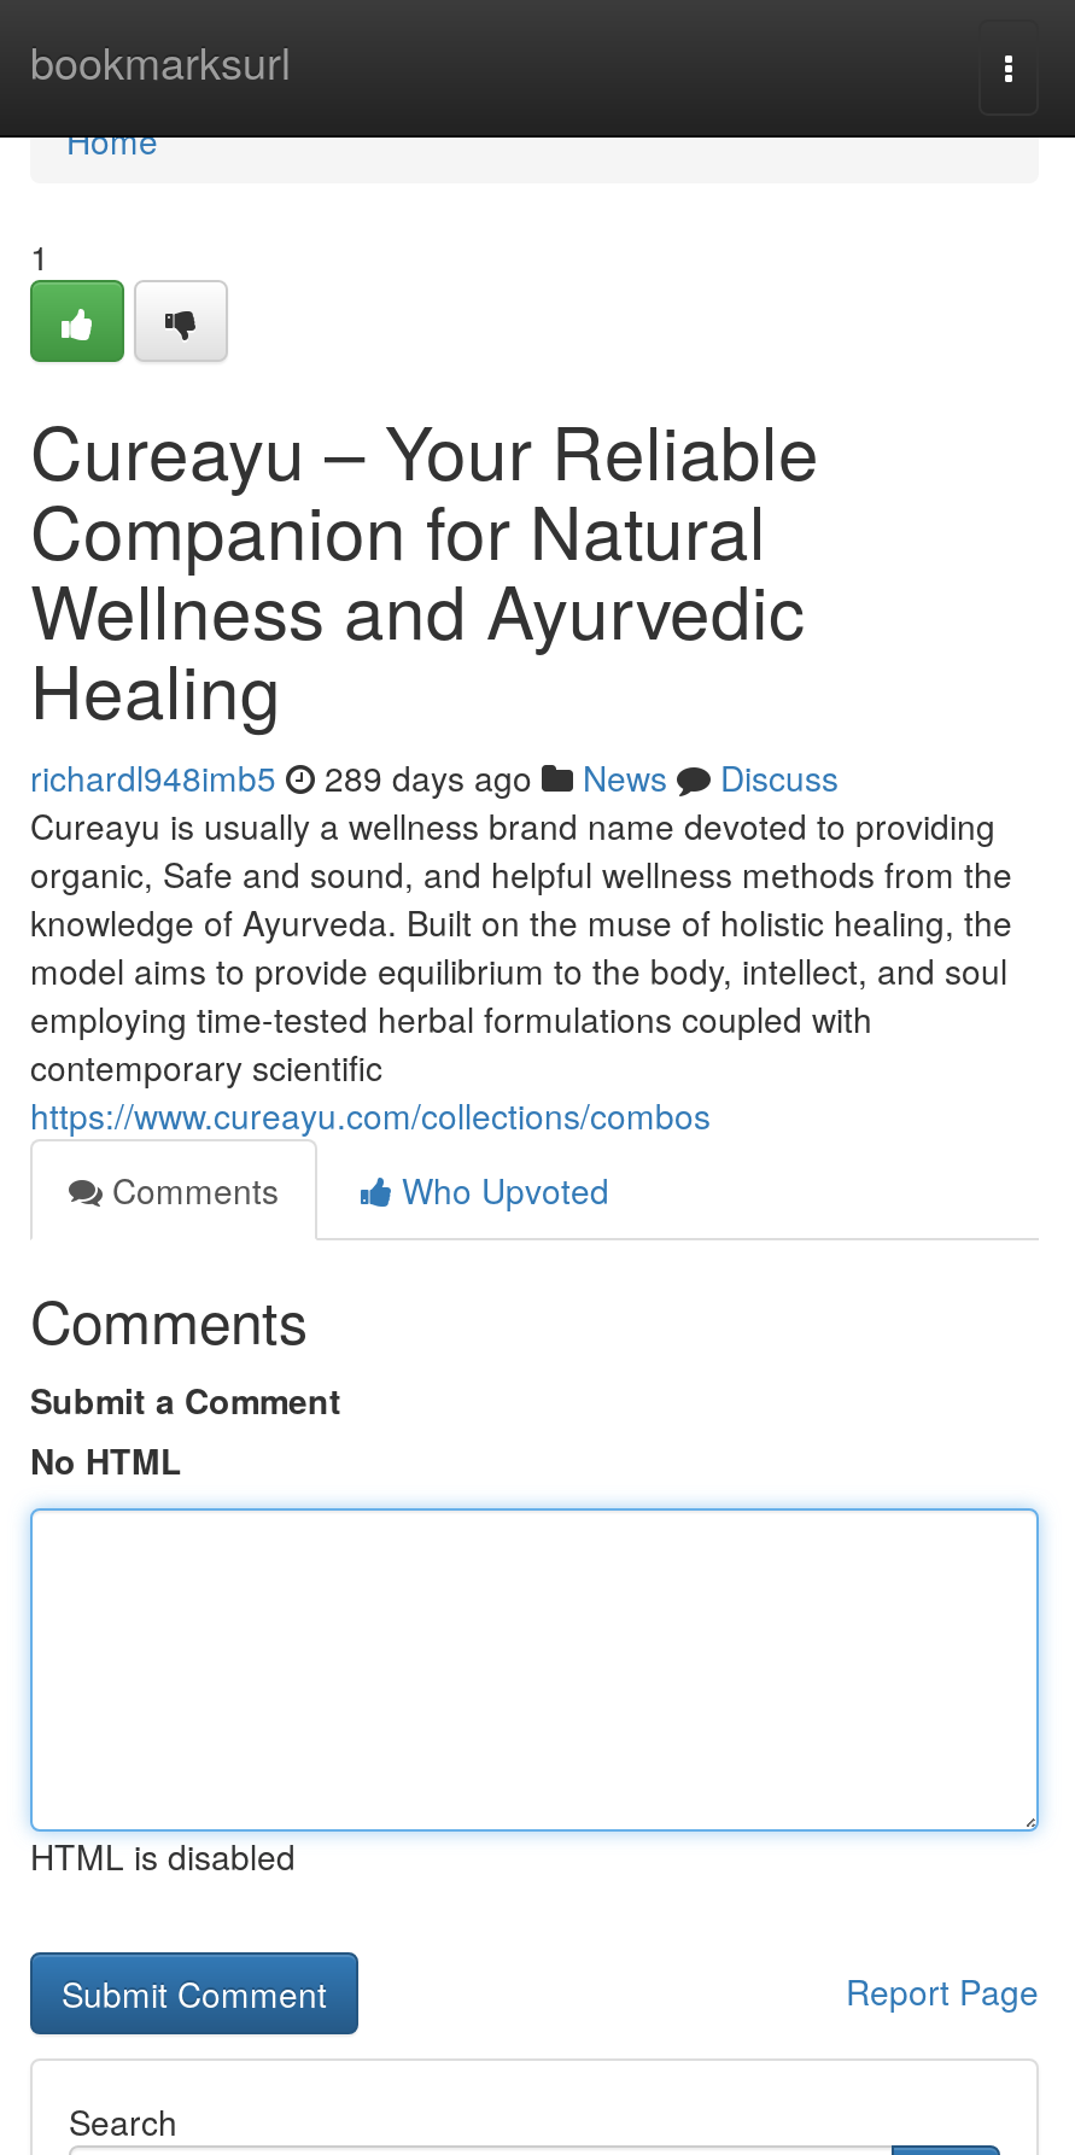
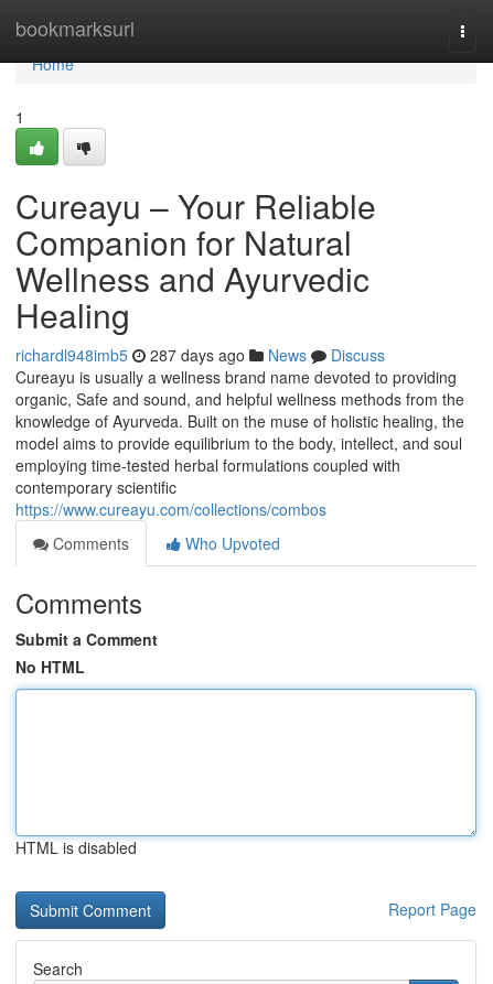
[30,753,839,801] richardl948imb5 289 days ago News Discuss -> [15,344,385,366] richardl948imb5 287 days ago News Discuss

